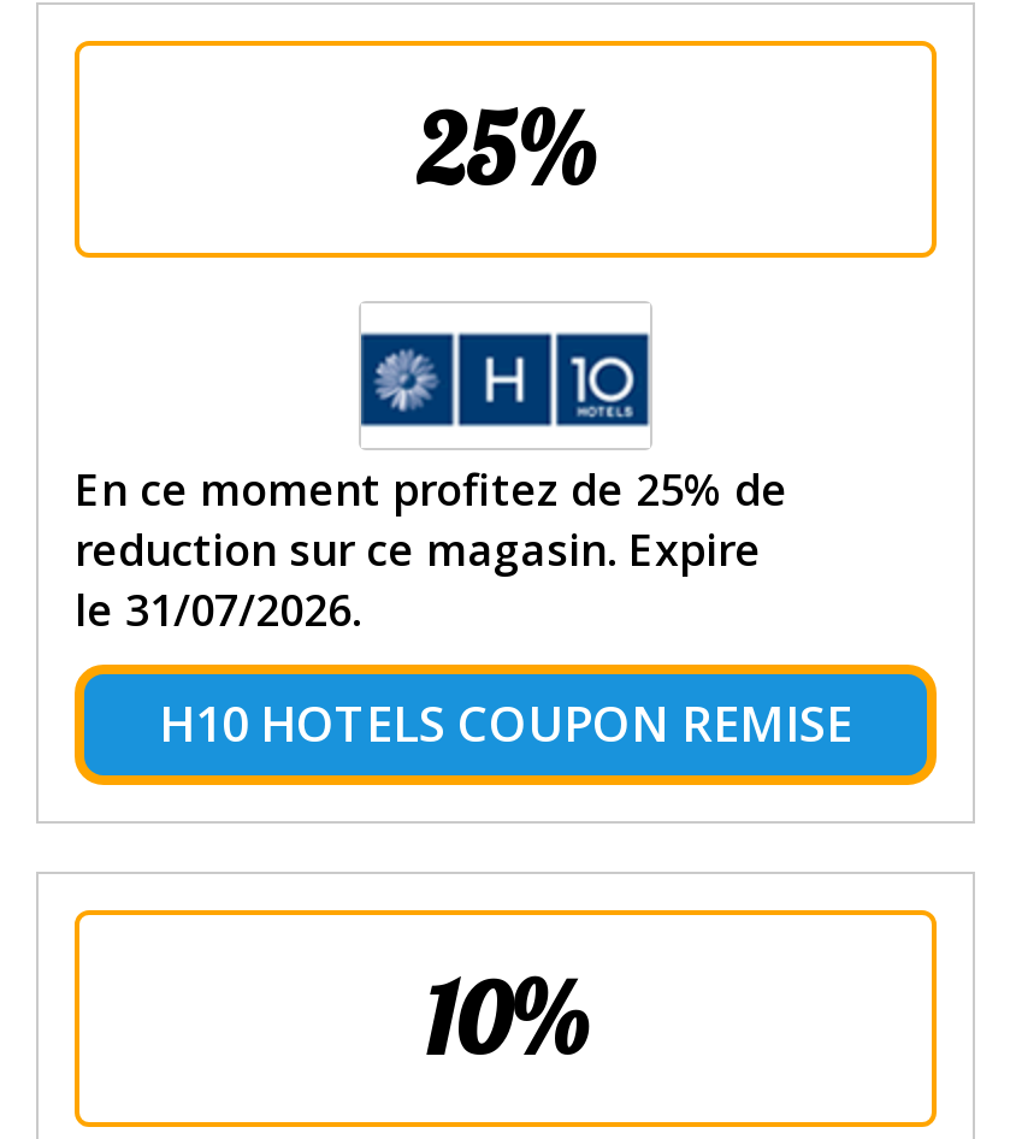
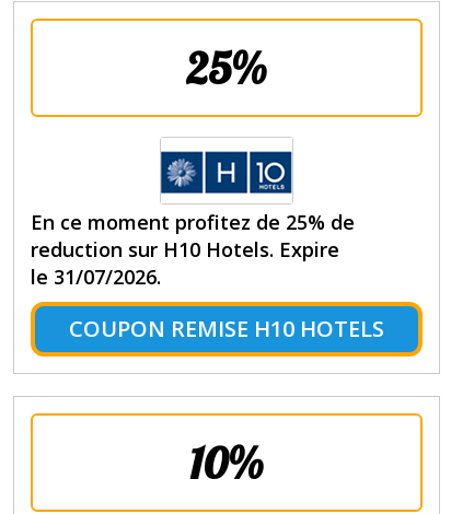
[75,520,761,578] reduction sur ce magasin. Expire -> [31,236,339,262] reduction sur H10 Hotels. Expire
[159,691,852,756] H10 HOTELS COUPON REMISE -> [69,314,384,343] COUPON REMISE H10 HOTELS

